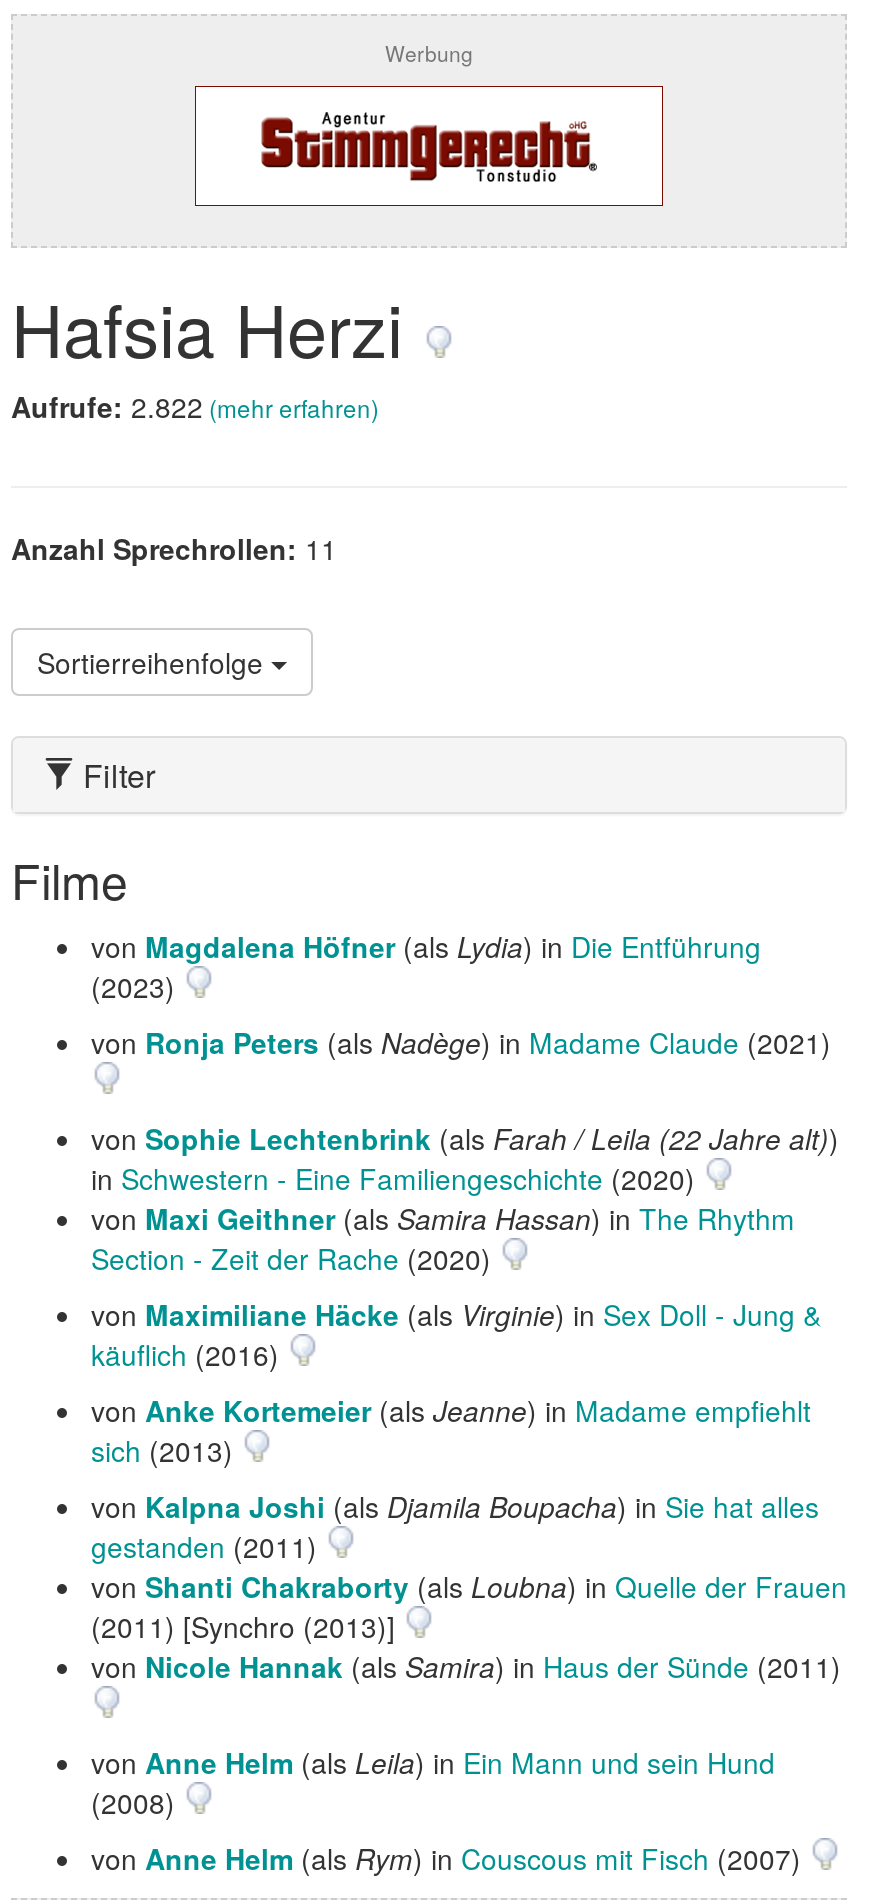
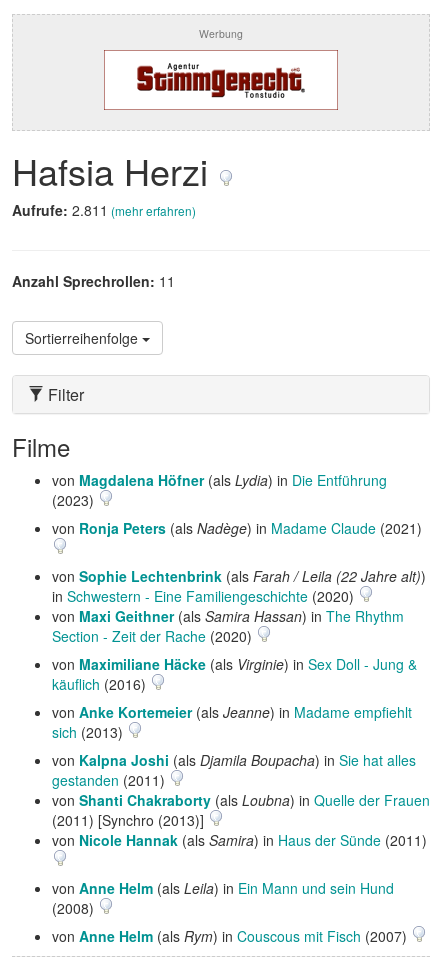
[11,386,379,426] Aufrufe: 2.822 (mehr erfahren) -> [12,200,196,220] Aufrufe: 2.811 (mehr erfahren)

